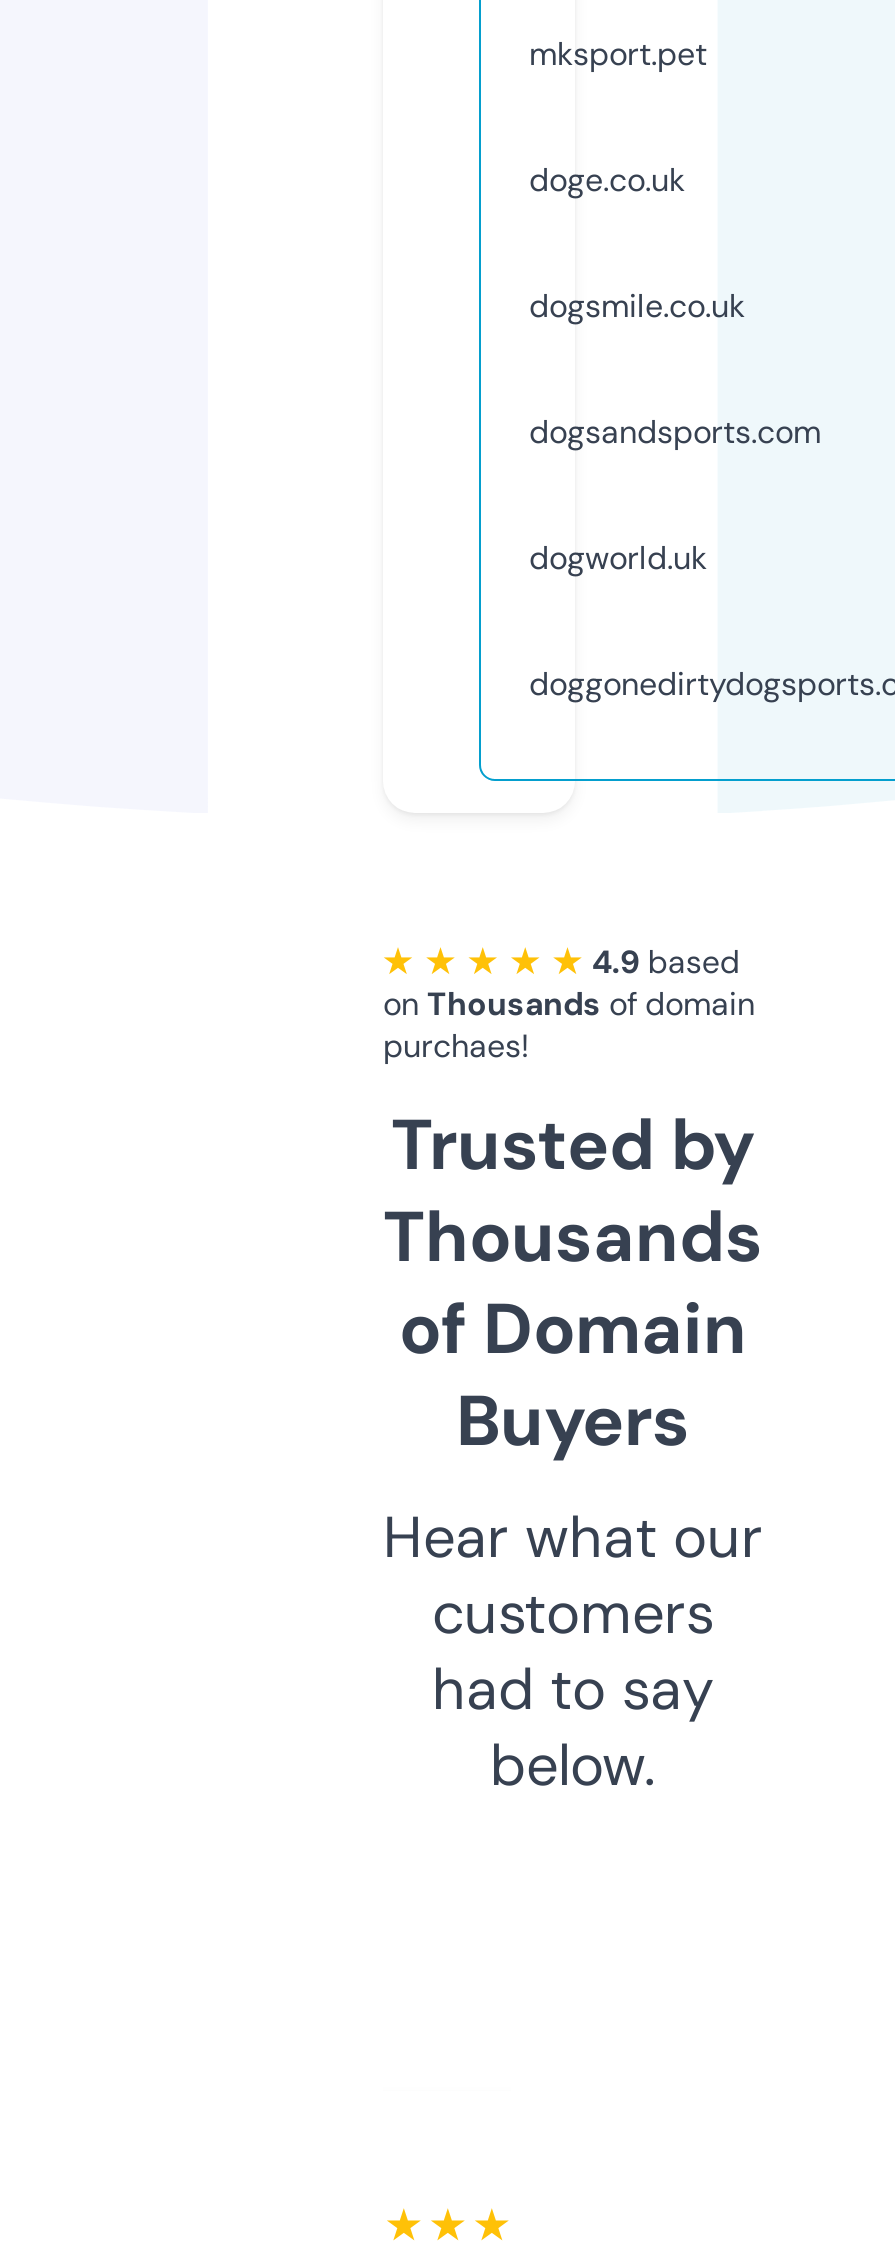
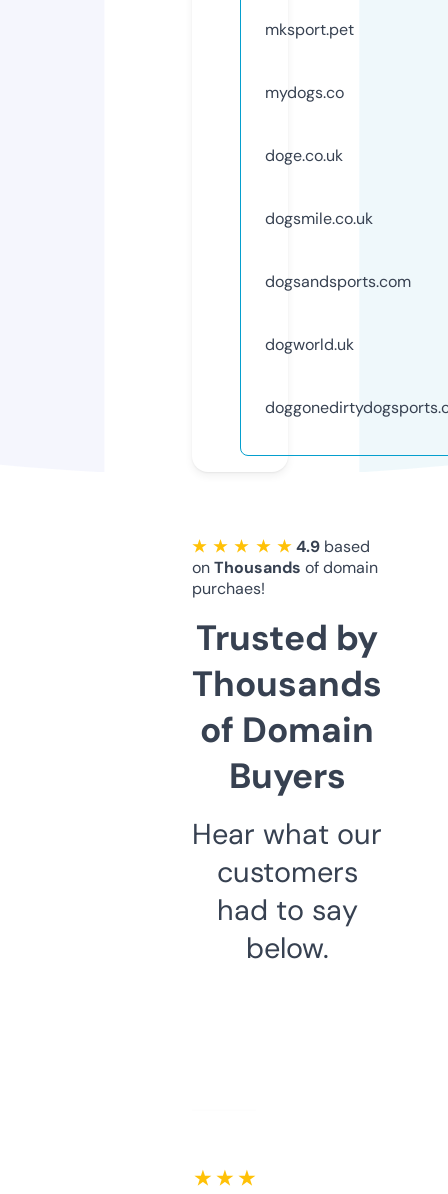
none -> [265,82,344,103] mydogs.co

